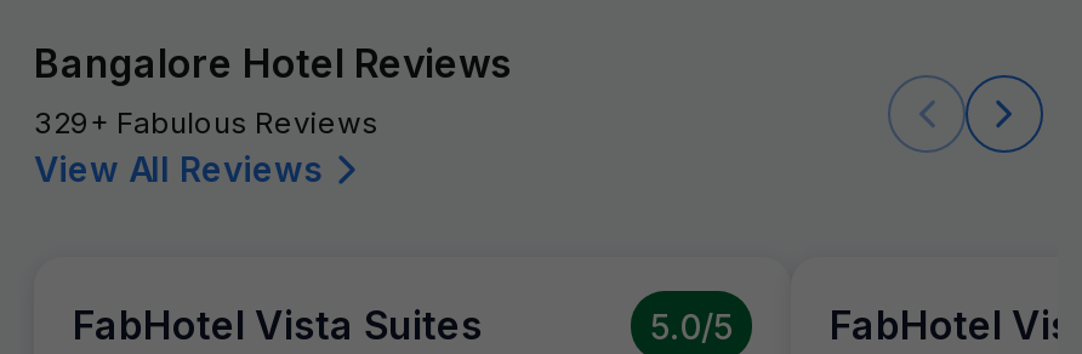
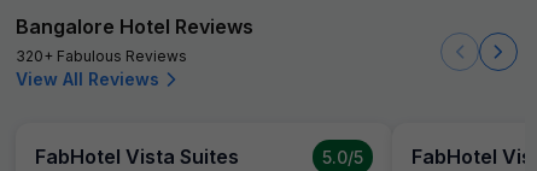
[34,103,378,139] 329+ Fabulous Reviews -> [16,46,187,64] 320+ Fabulous Reviews

